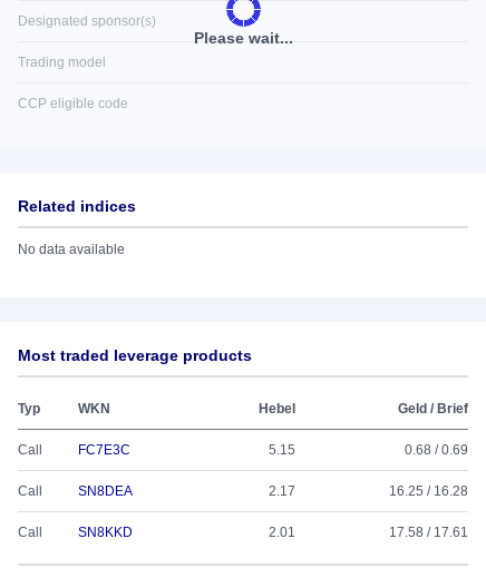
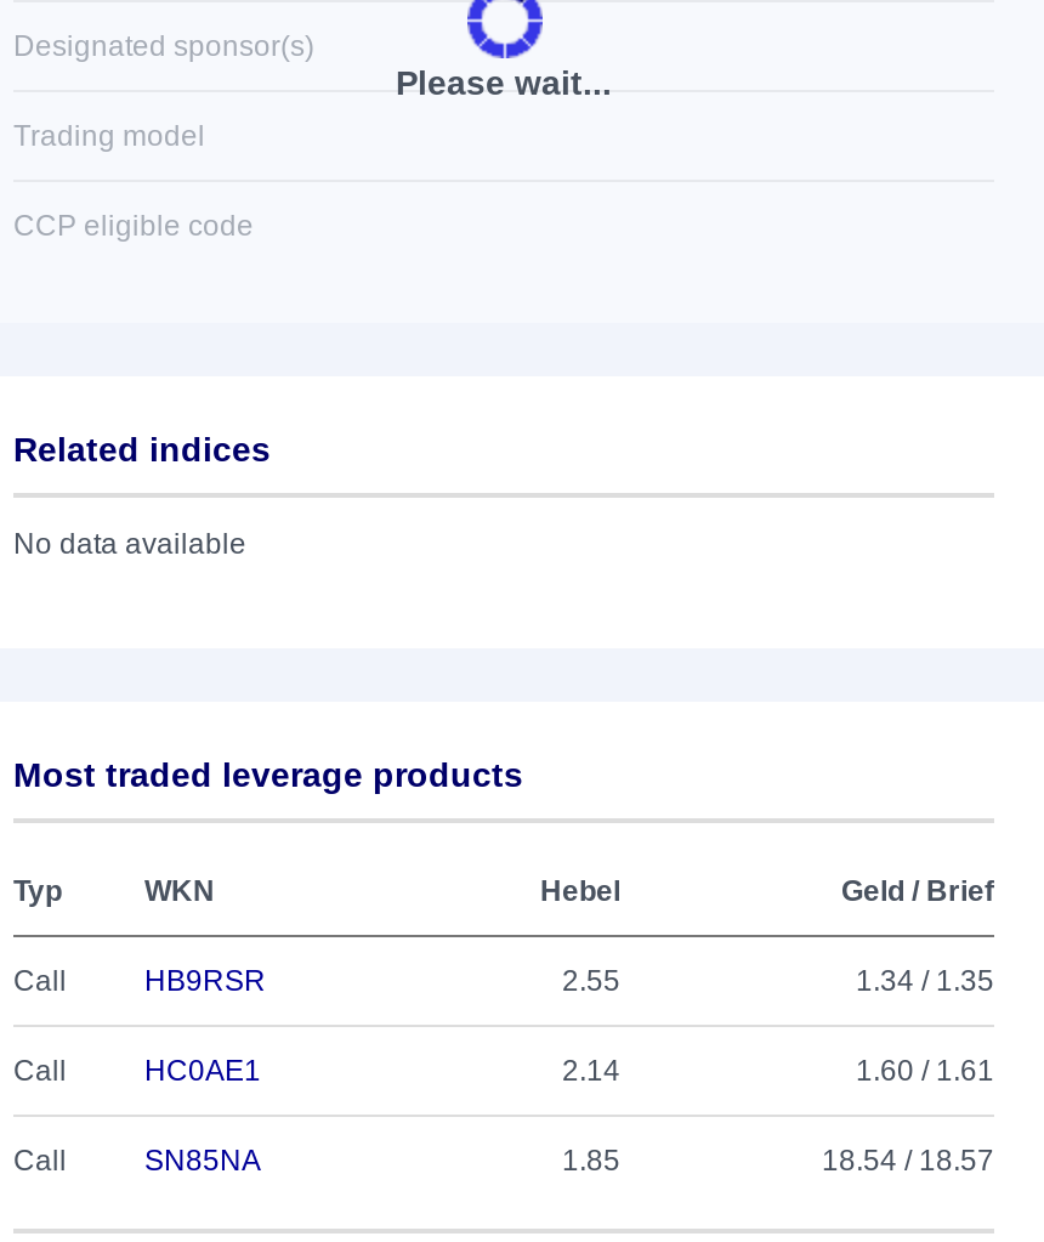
[78,442,468,458] FC7E3C | 5.15 | 0.68 / 0.69 -> [144,964,994,998] HB9RSR | 2.55 | 1.34 / 1.35
[78,483,468,499] SN8DEA | 2.17 | 16.25 / 16.28 -> [144,1054,994,1088] HC0AE1 | 2.14 | 1.60 / 1.61
[78,525,468,540] SN8KKD | 2.01 | 17.58 / 17.61 -> [144,1144,994,1178] SN85NA | 1.85 | 18.54 / 18.57

